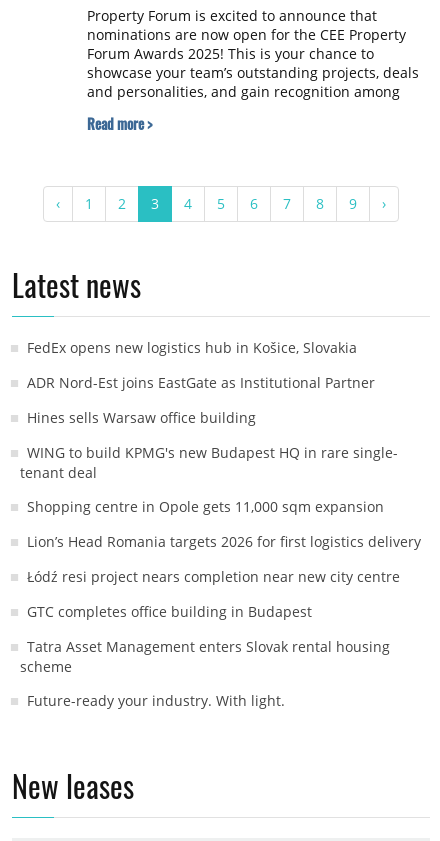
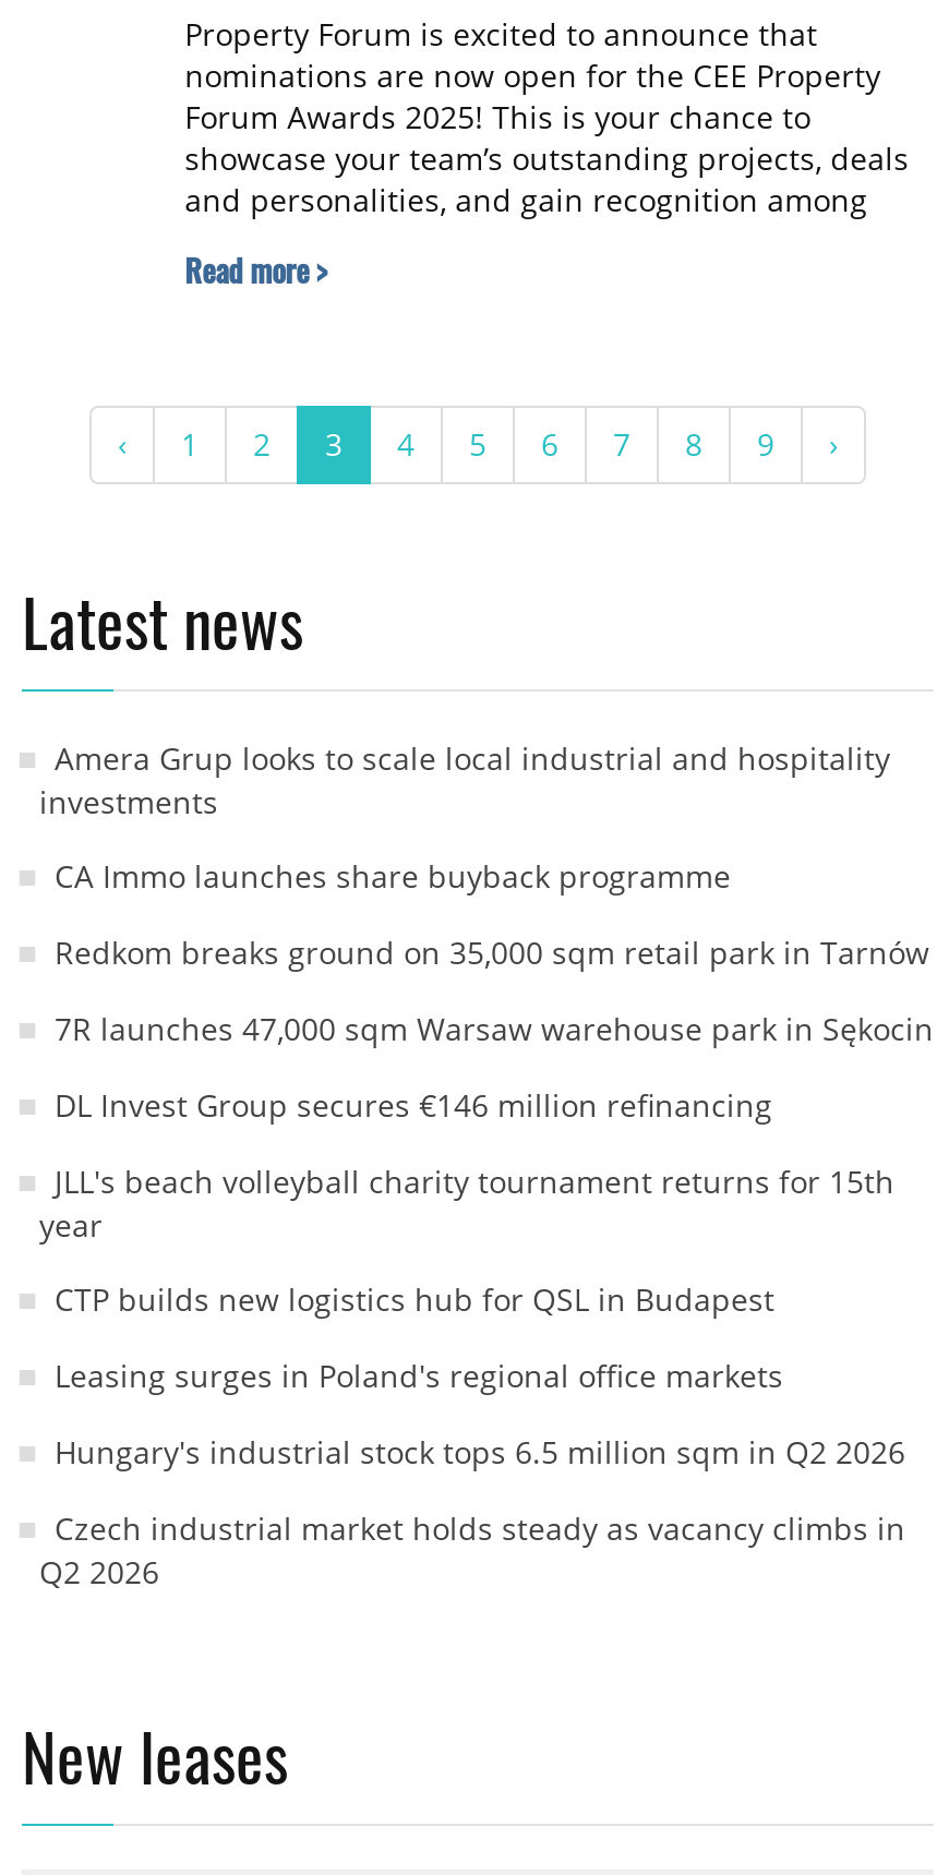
[27,338,357,357] FedEx opens new logistics hub in Košice, Slovakia -> [39,737,890,822] Amera Grup looks to scale local industrial and hospitality | investments
[27,373,375,392] ADR Nord-Est joins EastGate as Institutional Partner -> [55,855,731,896] CA Immo launches share buyback programme
[27,408,256,427] Hines sells Warsaw office building -> [55,931,929,973] Redkom breaks ground on 35,000 sqm retail park in Tarnów
[20,443,398,482] WING to build KPMG's new Budapest HQ in rare single- | tenant deal -> [55,1007,934,1049] 7R launches 47,000 sqm Warsaw warehouse park in Sękocin
[27,497,384,516] Shopping centre in Opole gets 11,000 sqm expansion -> [55,1084,772,1125] DL Invest Group secures €146 million refinancing
[27,532,421,551] Lion’s Head Romania targets 2026 for first logistics delivery -> [39,1160,894,1245] JLL's beach volleyball charity tournament returns for 15th | year
[27,567,400,586] Łódź resi project nears completion near new city centre -> [55,1278,774,1319] CTP builds new logistics hub for QSL in Budapest
[27,602,312,621] GTC completes office building in Budapest -> [55,1354,783,1396] Leasing surges in Poland's regional office markets
[20,637,390,676] Tatra Asset Management enters Slovak rental housing | scheme -> [55,1431,905,1472] Hungary's industrial stock tops 6.5 million sqm in Q2 2026
[27,691,285,710] Future-ready your industry. With light. -> [39,1507,905,1592] Czech industrial market holds steady as vacancy climbs in | Q2 2026

